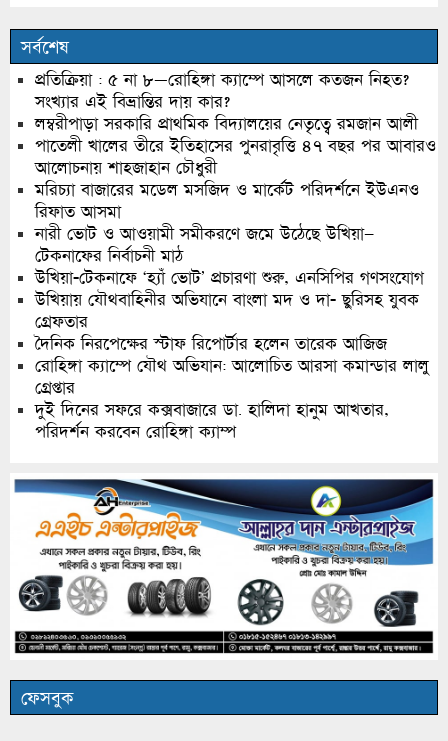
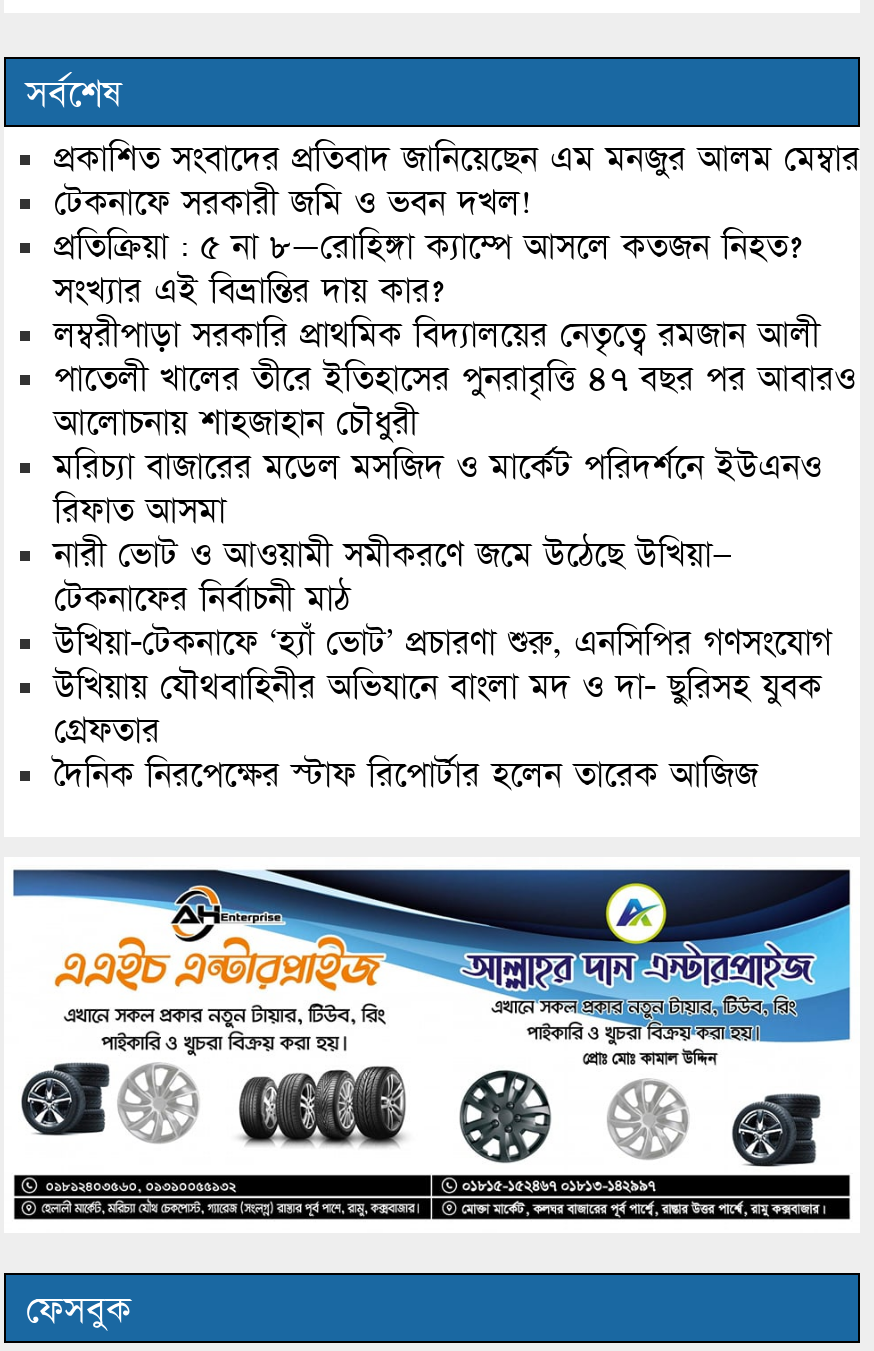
none -> [54,137,860,223] প্রকাশিত সংবাদের প্রতিবাদ জানিয়েছেন এম মনজুর আলম মেম্বার | টেকনাফে সরকারী জমি ও ভবন দখল!
moved [35,69,436,332] -> [54,225,856,751]: প্রতিক্রিয়া : ৫ না ৮—রোহিঙ্গা ক্যাম্পে আসলে কতজন নিহত? | সংখ্যার এই বিভ্রান্তির দায় কার? | লম্বরীপাড়া সরকারি প্রাথমিক বিদ্যালয়ের নেতৃত্বে রমজান আলী | ... | উখিয়ায় যৌথবাহিনীর অভিযানে বাংলা মদ ও দা- ছুরিসহ যুবক | গ্রেফতার
[35,355,429,442] রোহিঙ্গা ক্যাম্পে যৌথ অভিযান: আলোচিত আরসা কমান্ডার লালু | গ্রেপ্তার | দুই দিনের সফরে কক্সবাজারে ডা. হালিদা হানুম আখতার, | পরিদর্শন করবেন রোহিঙ্গা ক্যাম্প -> none

